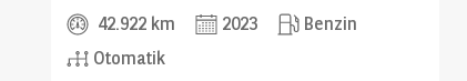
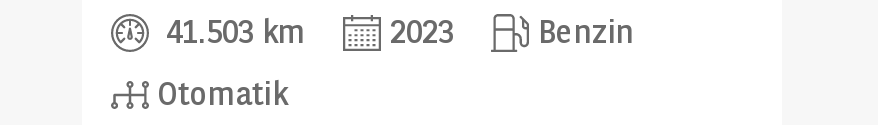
[93,14,175,35] 42.922 km -> [158,14,306,52] 41.503 km

